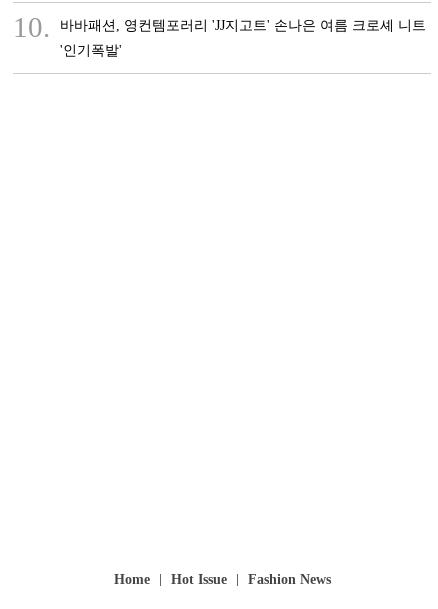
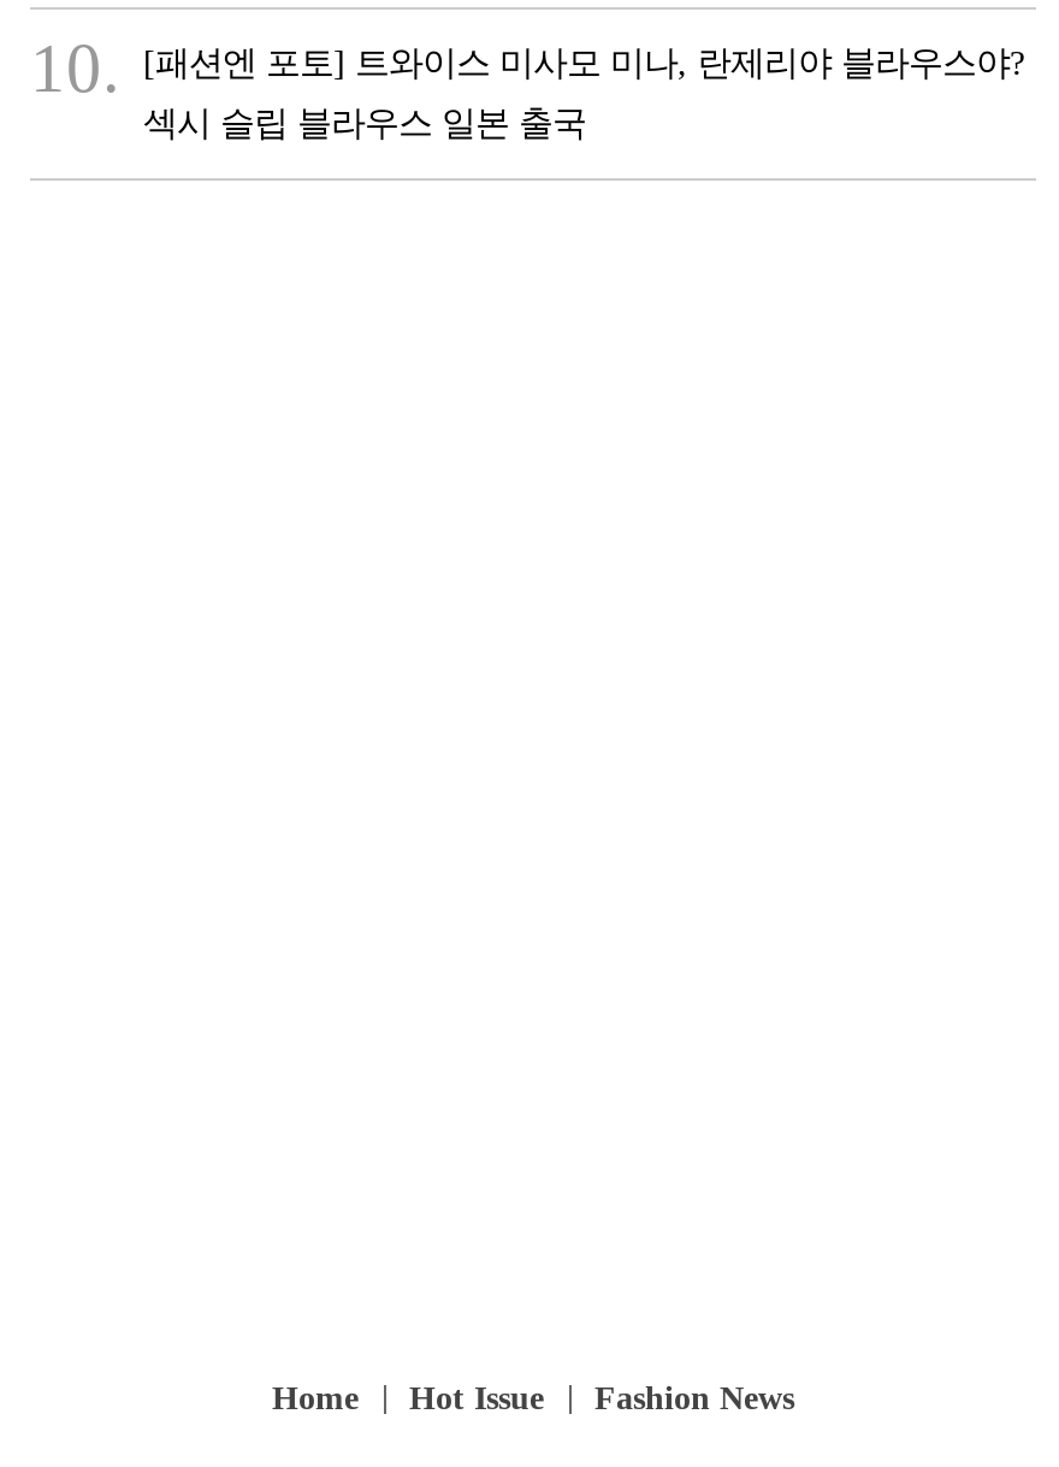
[60,17,426,33] 바바패션, 영컨템포러리 'JJ지고트' 손나은 여름 크로셰 니트 -> [143,43,1024,82] [패션엔 포토] 트와이스 미사모 미나, 란제리야 블라우스야?
[60,42,122,58] '인기폭발' -> [143,104,586,142] 섹시 슬립 블라우스 일본 출국

